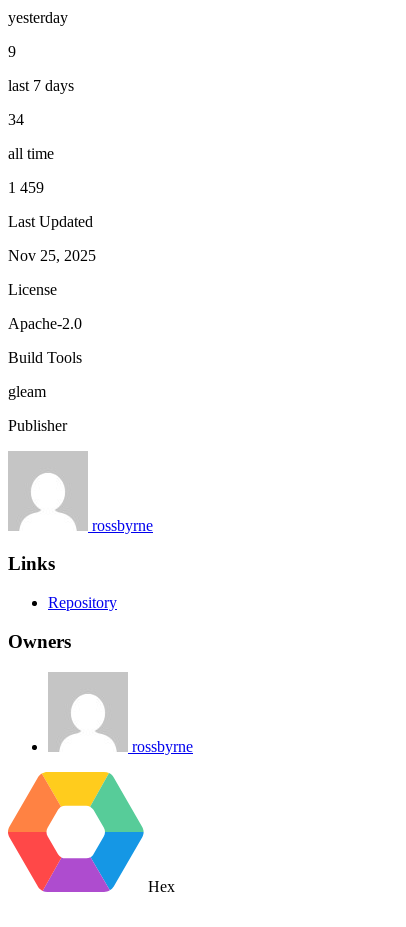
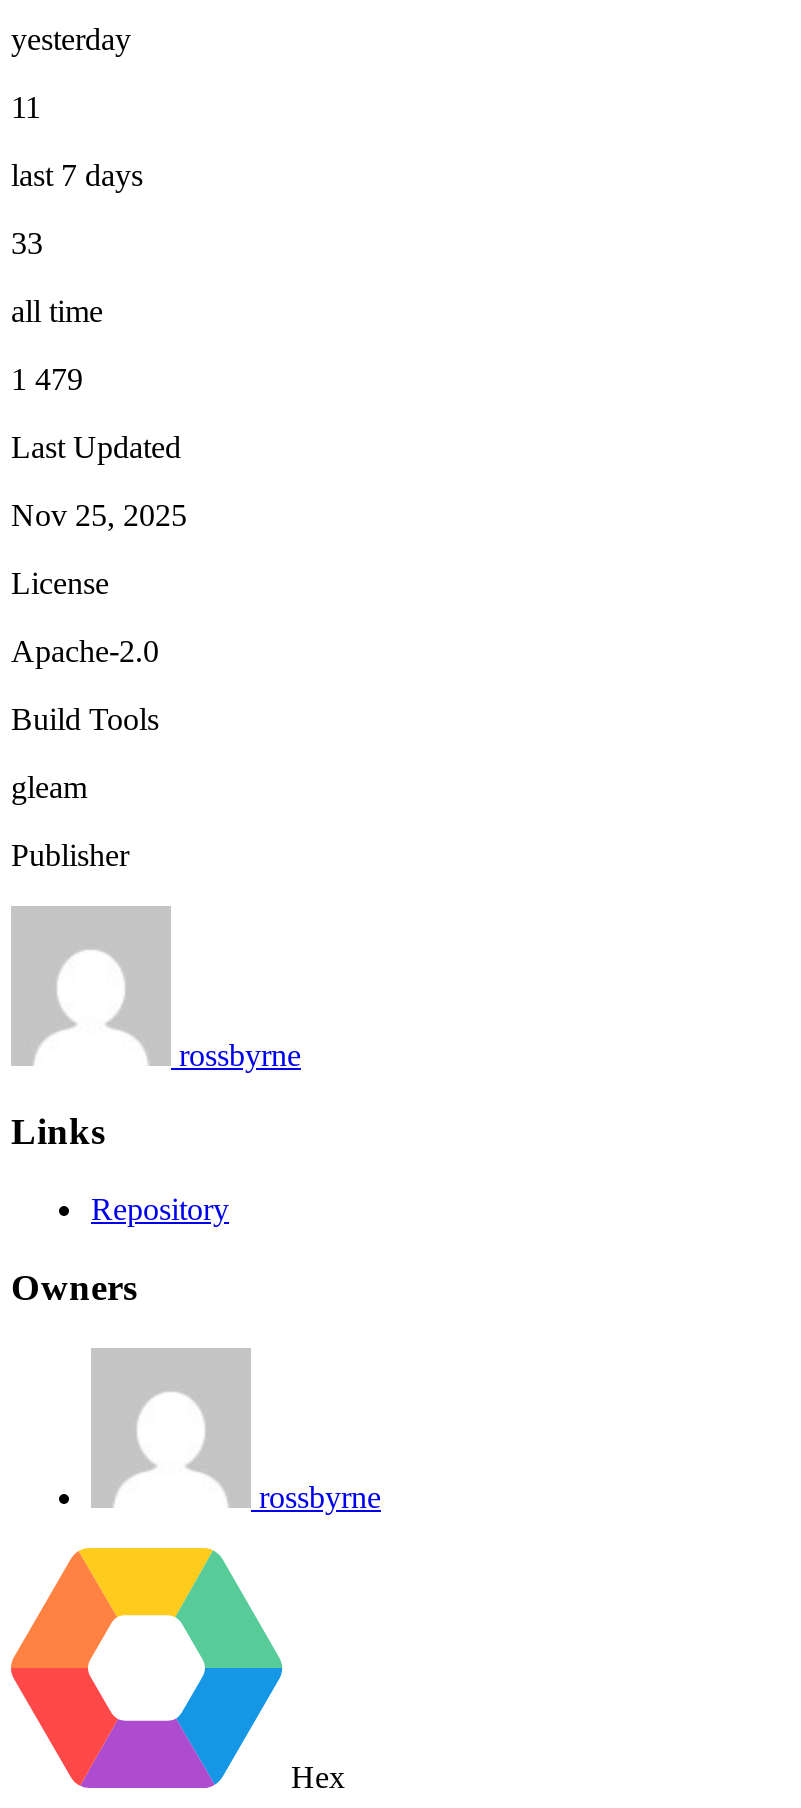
[8,43,16,60] 9 -> [11,89,41,123] 11
[8,111,24,128] 34 -> [11,225,43,259] 33
[8,179,44,196] 1 459 -> [11,361,83,395] 1 479

